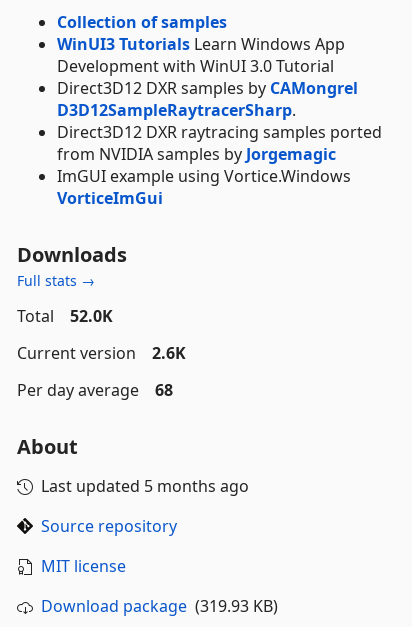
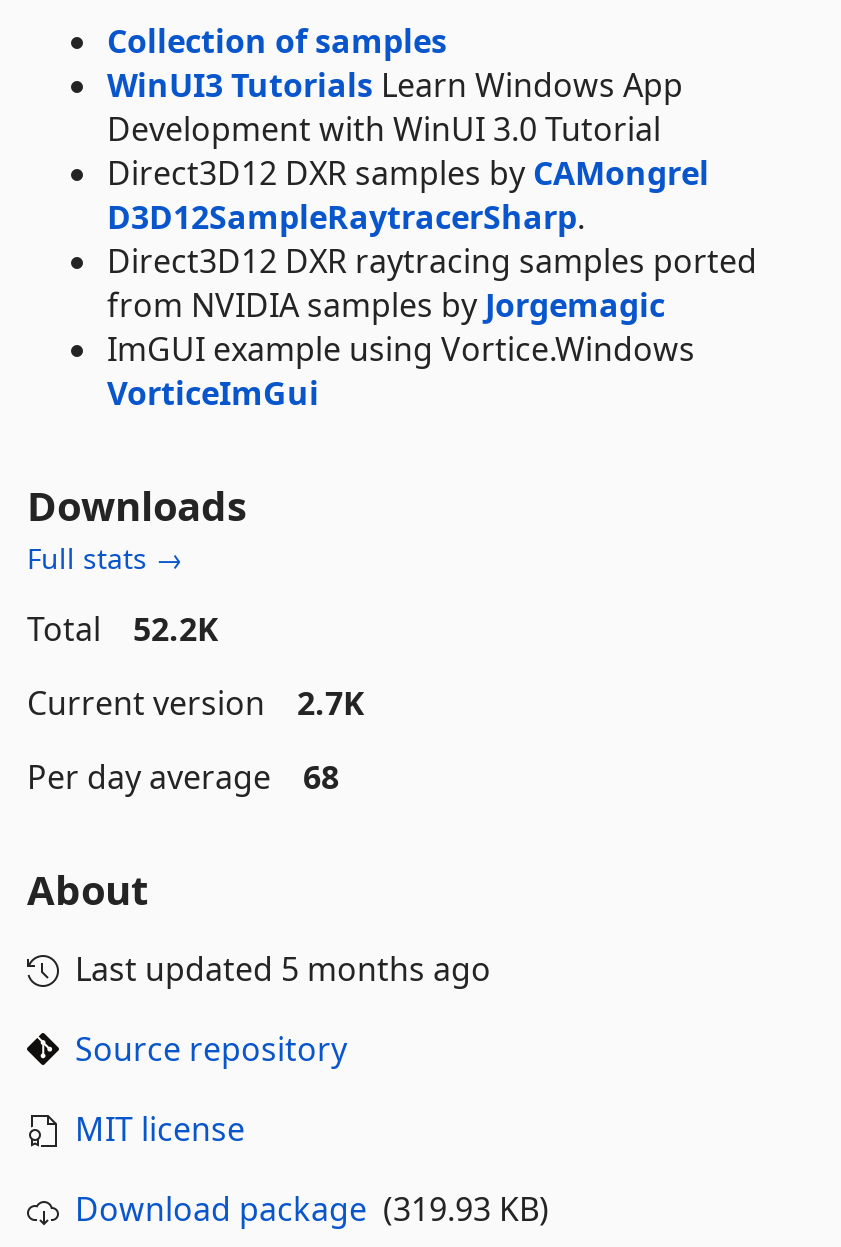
[17,305,113,327] Total 52.0K -> [27,606,219,650] Total 52.2K
[17,342,186,364] Current version 2.6K -> [27,680,365,724] Current version 2.7K

